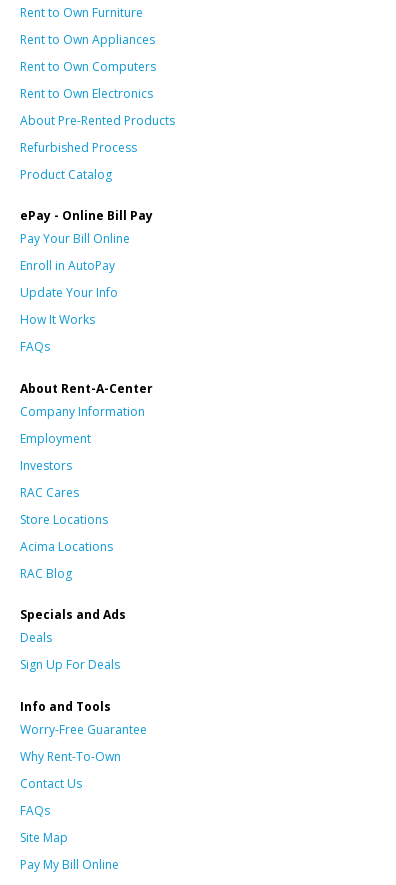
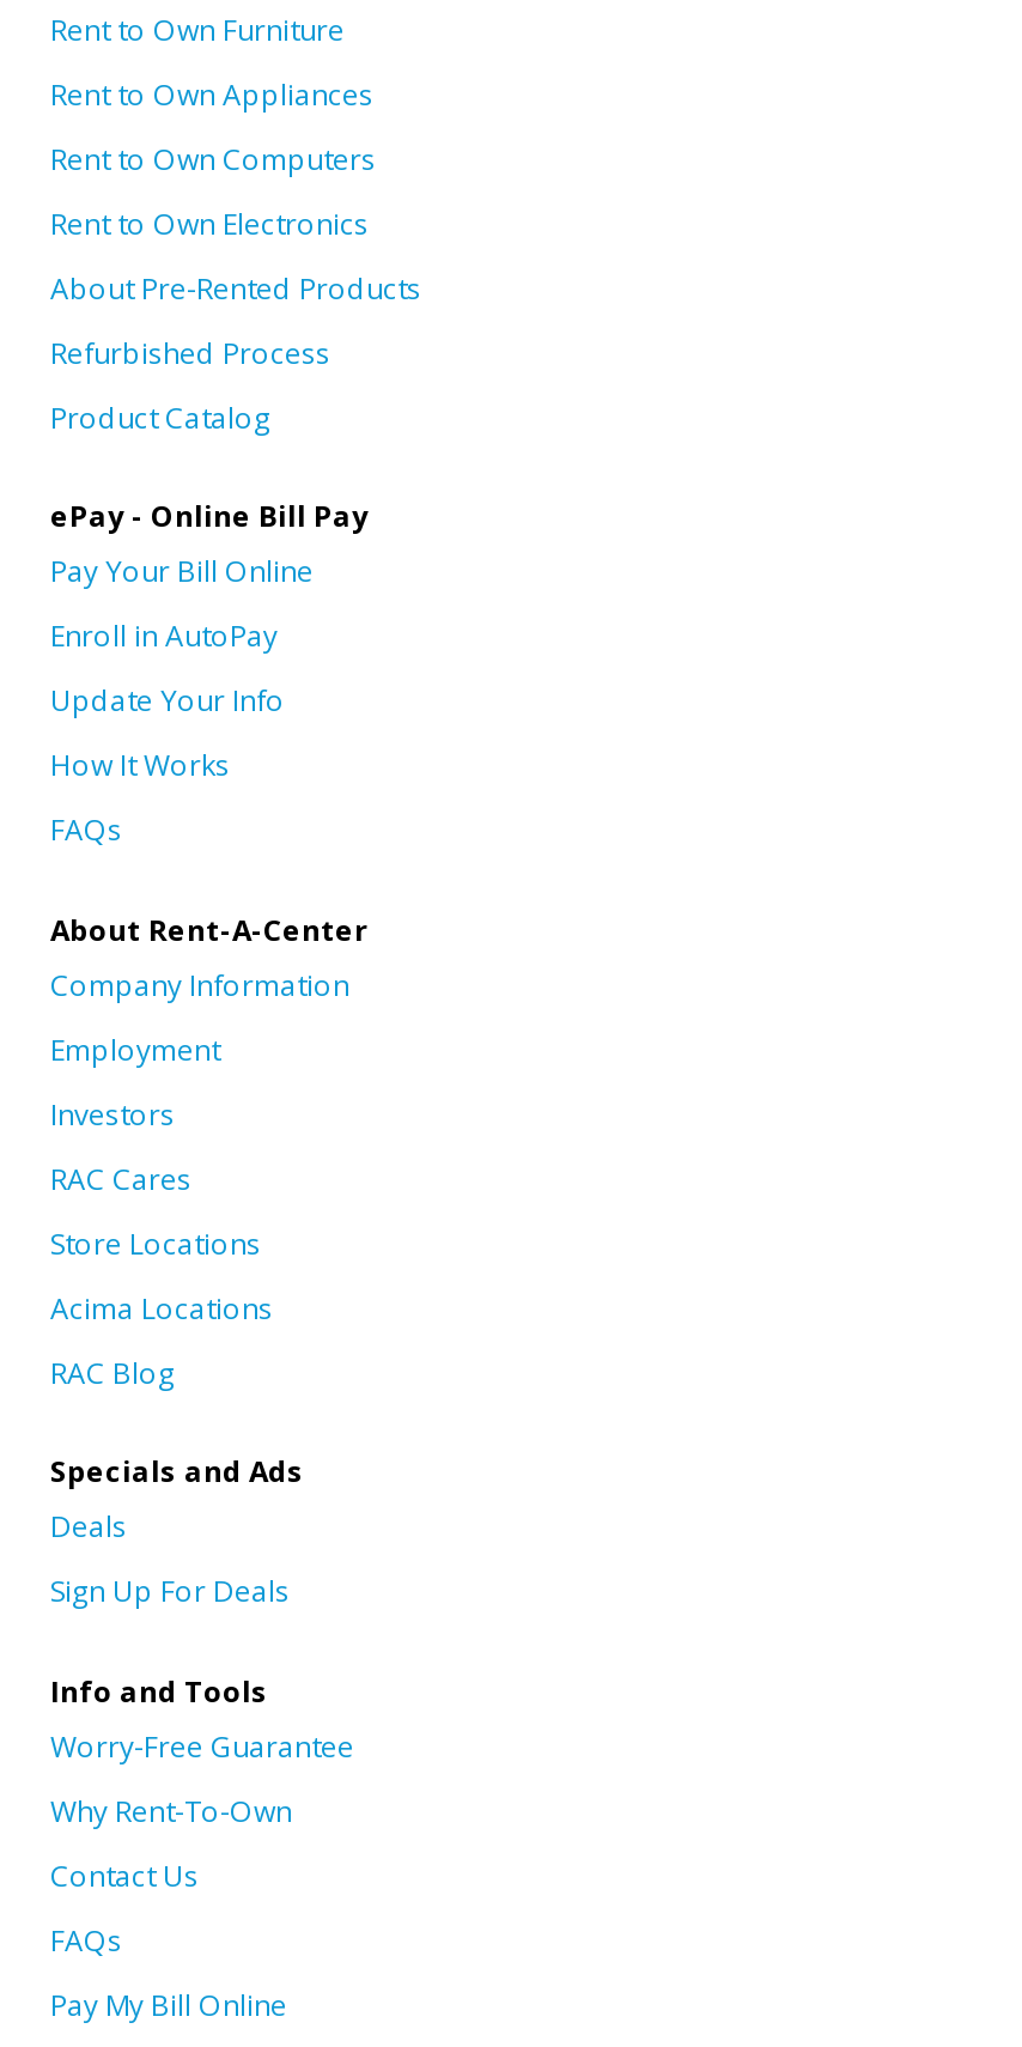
[20,829,68,846] Site Map -> none

